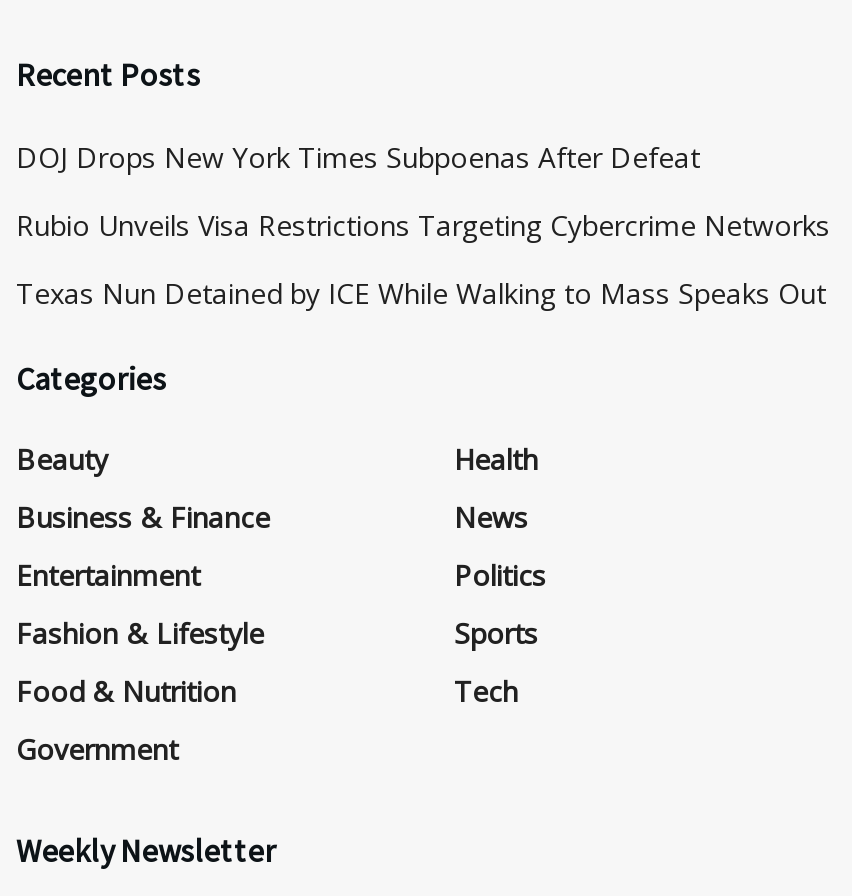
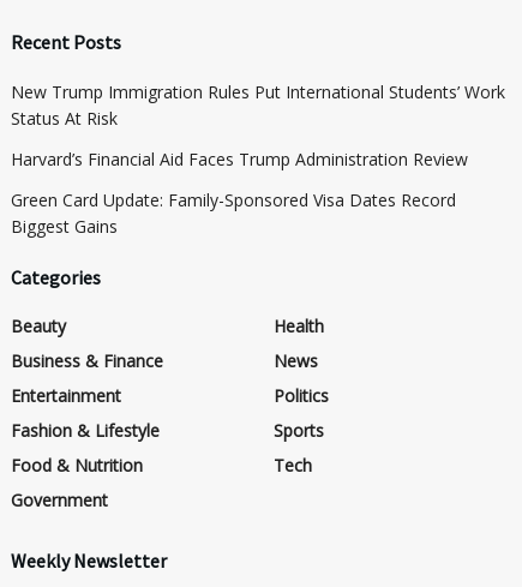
[16,139,700,177] DOJ Drops New York Times Subpoenas After Defeat -> [11,81,505,130] New Trump Immigration Rules Put International Students’ Work | Status At Risk
[16,207,830,245] Rubio Unveils Visa Restrictions Targeting Cybercrime Networks -> [11,148,468,171] Harvard’s Financial Aid Faces Trump Administration Review
[16,275,826,313] Texas Nun Detained by ICE While Walking to Mass Speaks Out -> [11,189,456,238] Green Card Update: Family-Sponsored Visa Dates Record | Biggest Gains

